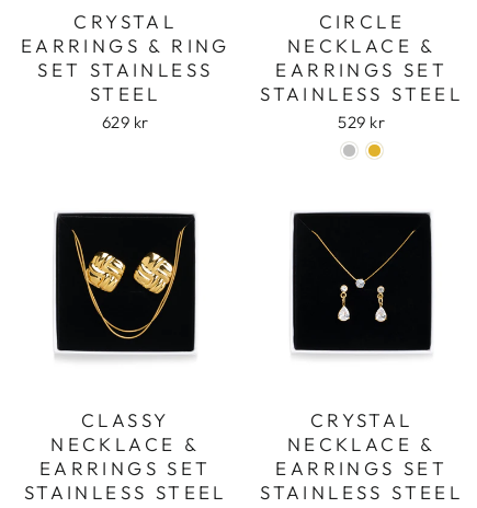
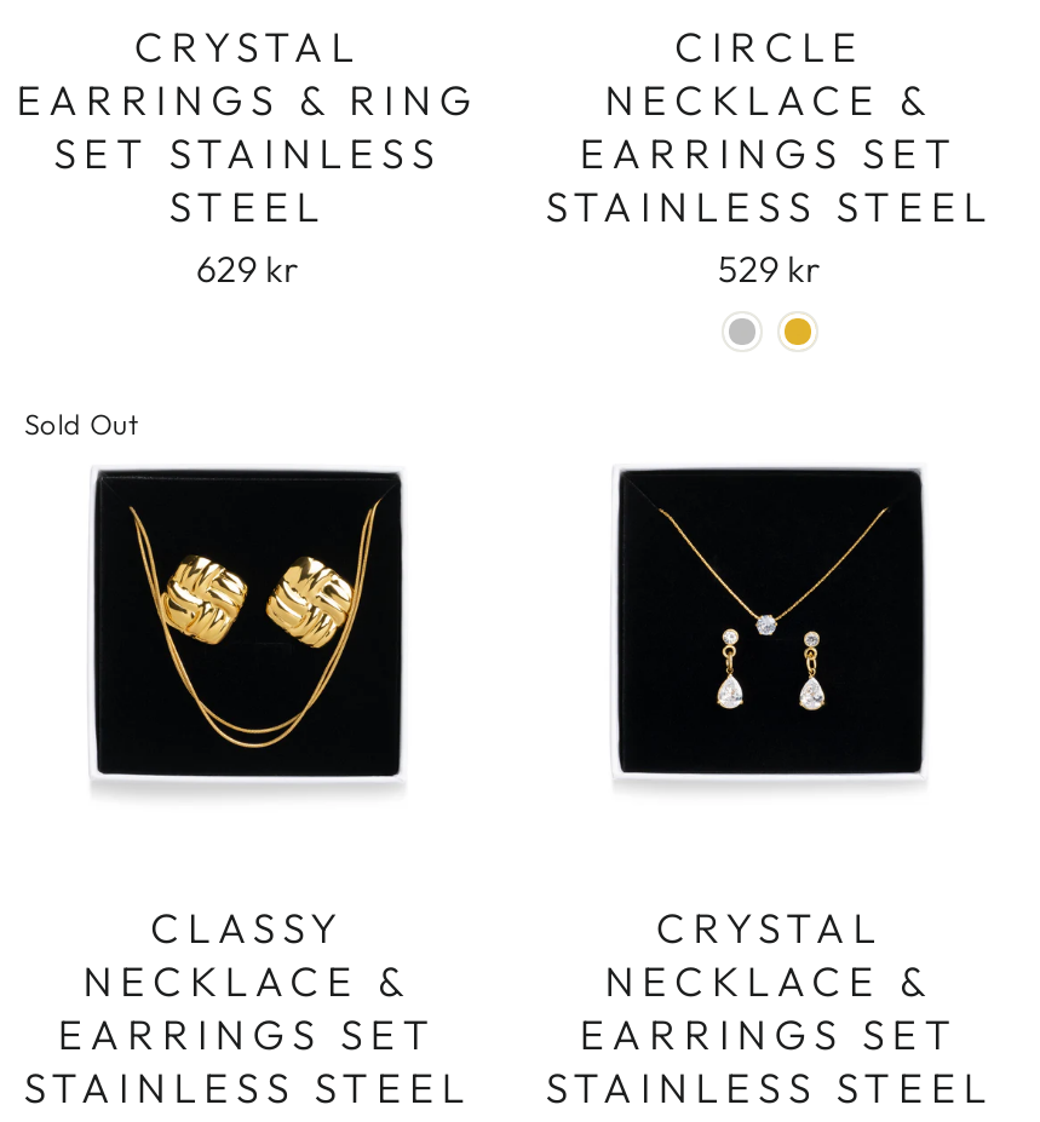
none -> [24,405,139,442] Sold Out

